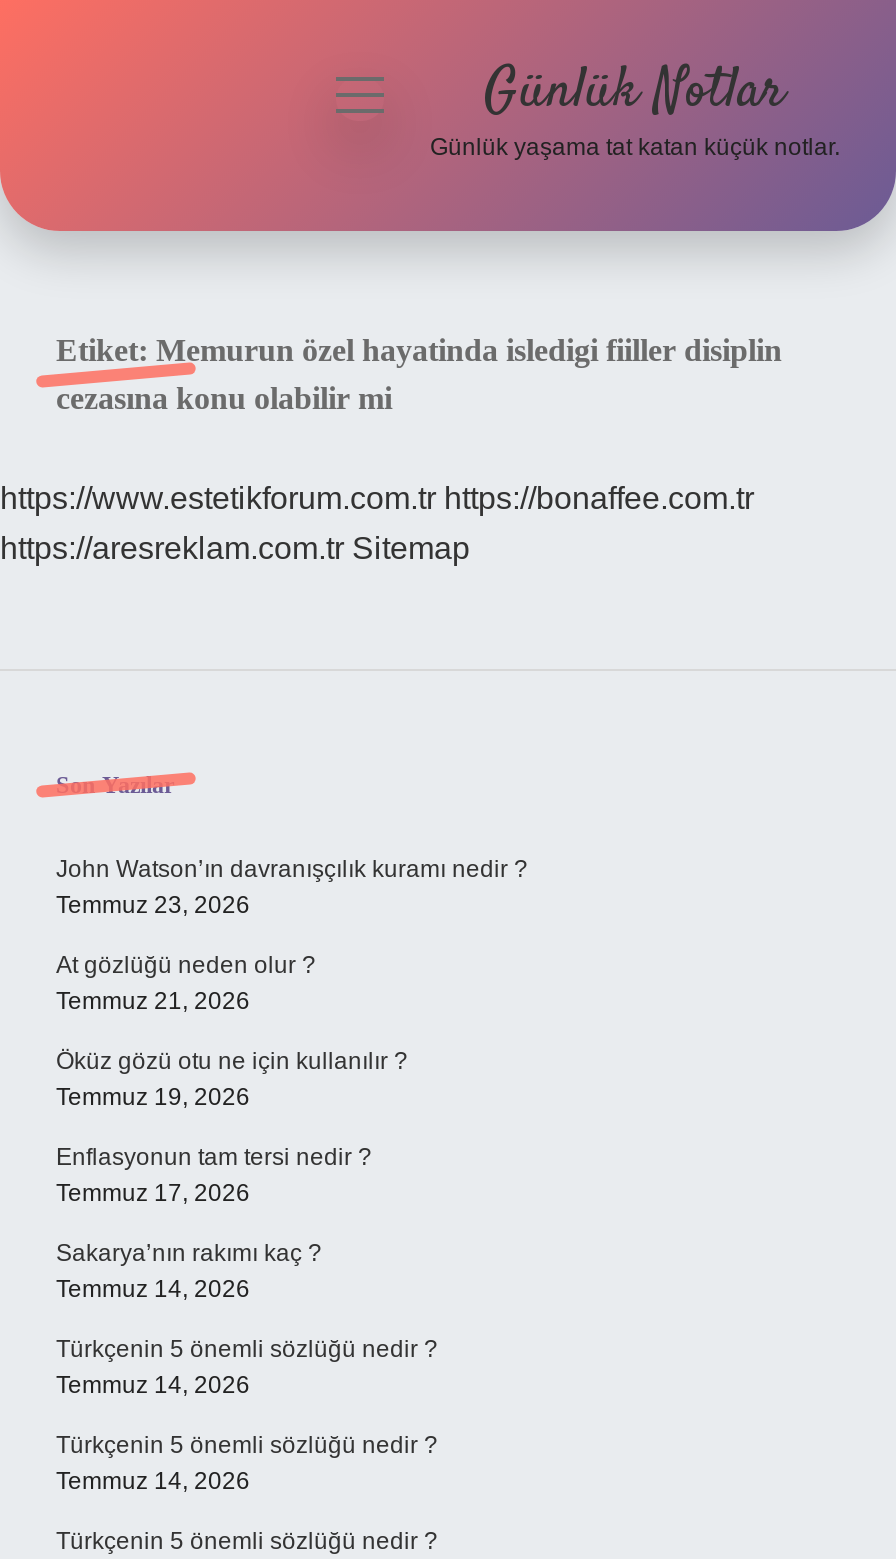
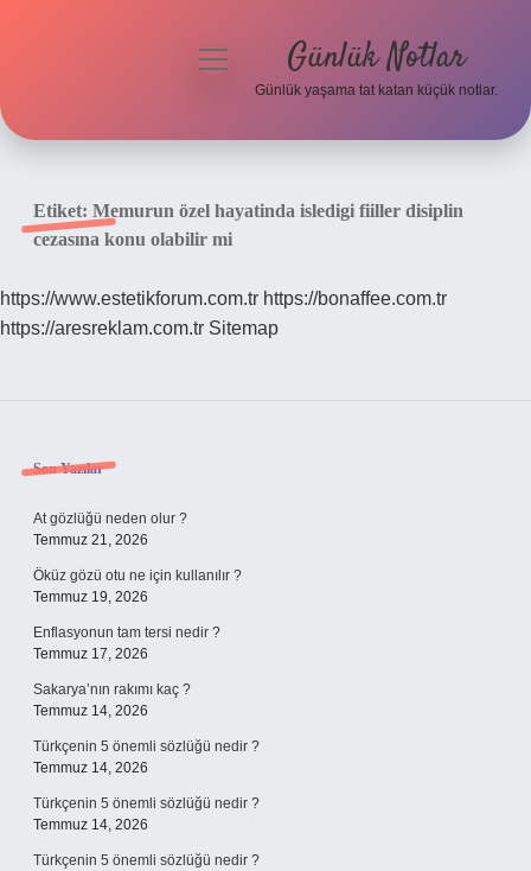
[56,855,528,919] John Watson’ın davranışçılık kuramı nedir ? | Temmuz 23, 2026 -> none

